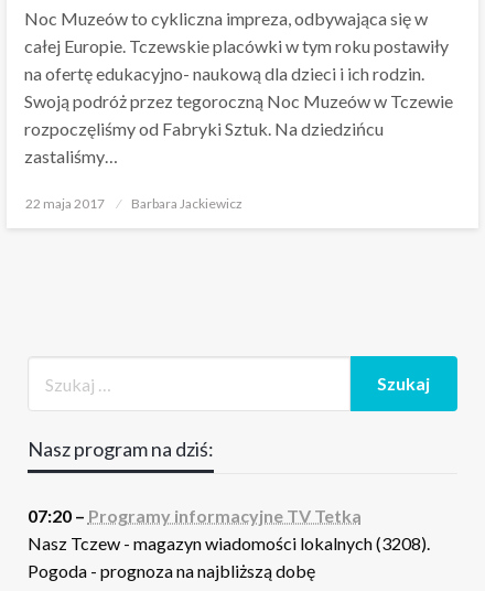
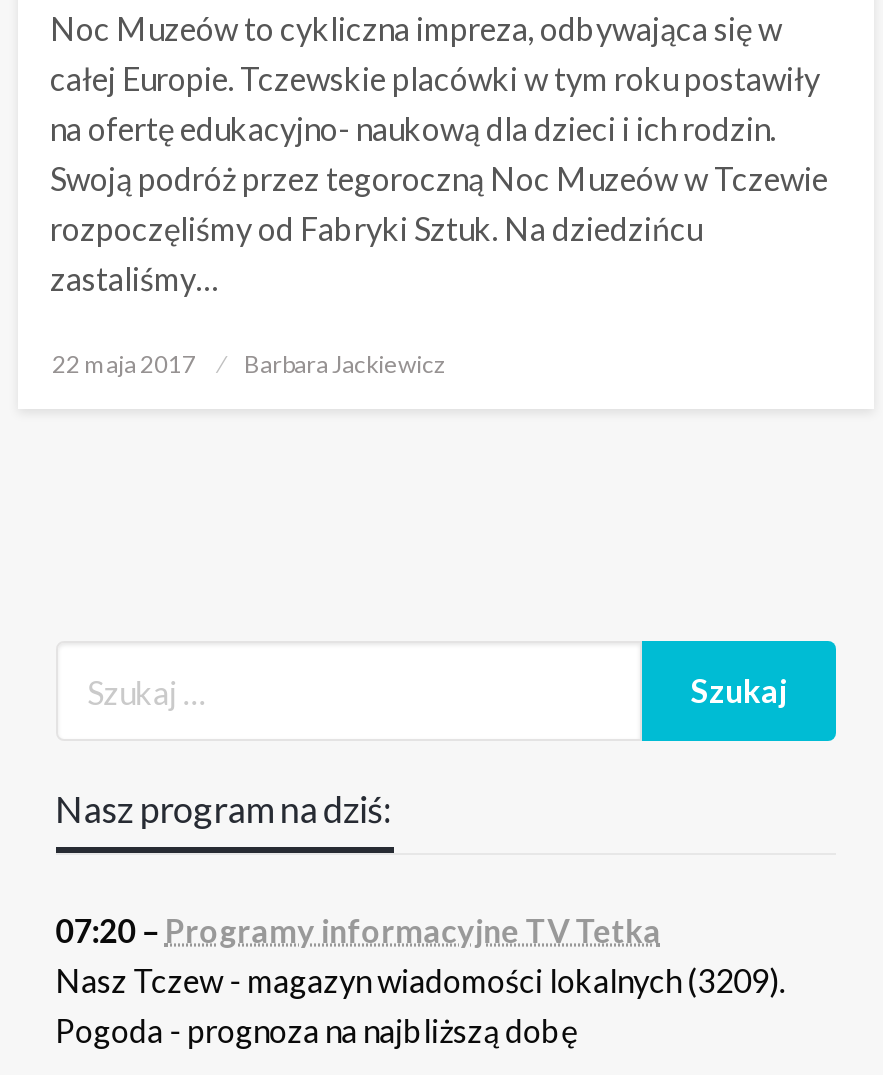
[27,533,430,554] Nasz Tczew - magazyn wiadomości lokalnych (3208). -> [55,961,785,999] Nasz Tczew - magazyn wiadomości lokalnych (3209).

